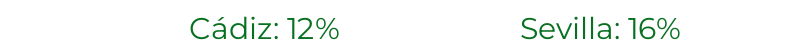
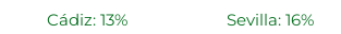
[189,9,339,47] Cádiz: 12% -> [47,9,127,29] Cádiz: 13%

